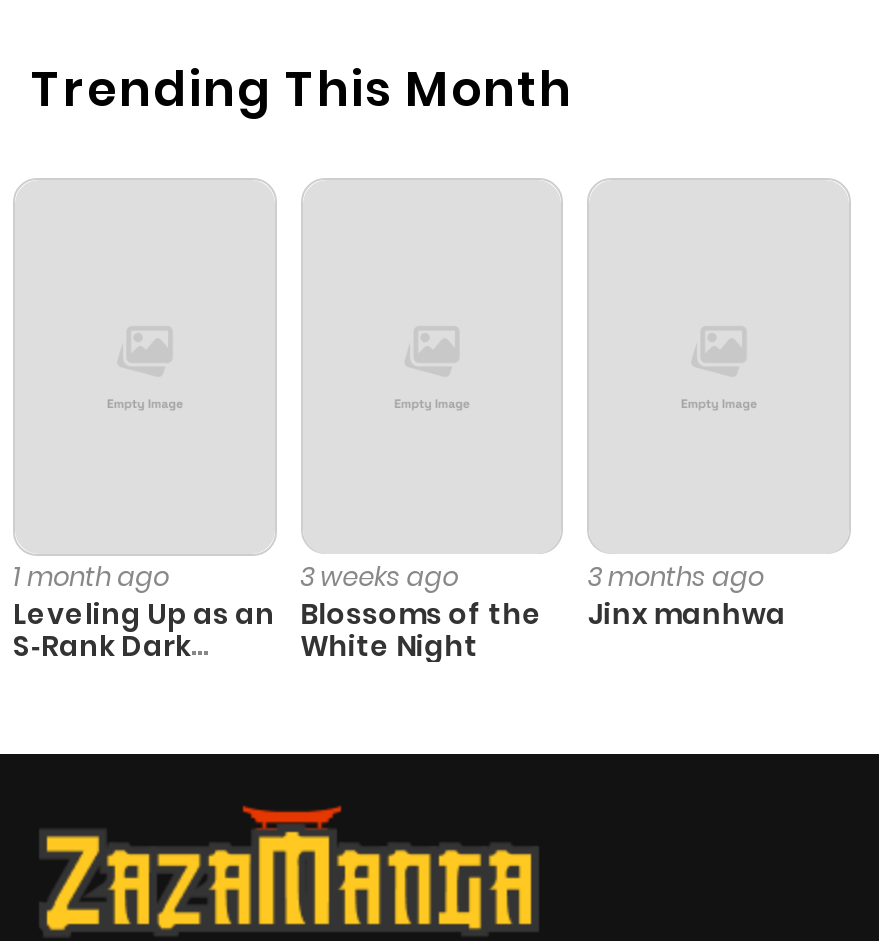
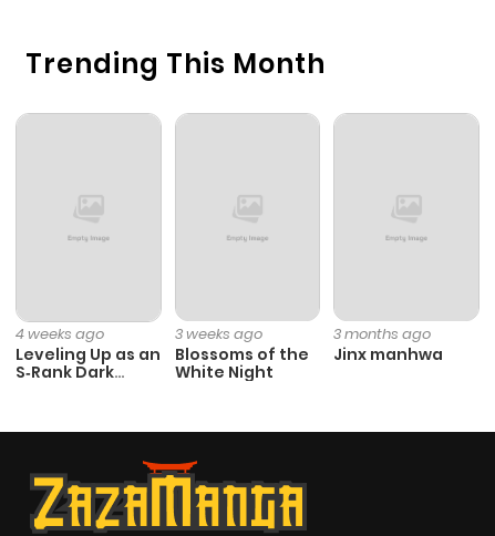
[13,557,169,595] 1 month ago -> [16,323,104,344] 4 weeks ago

